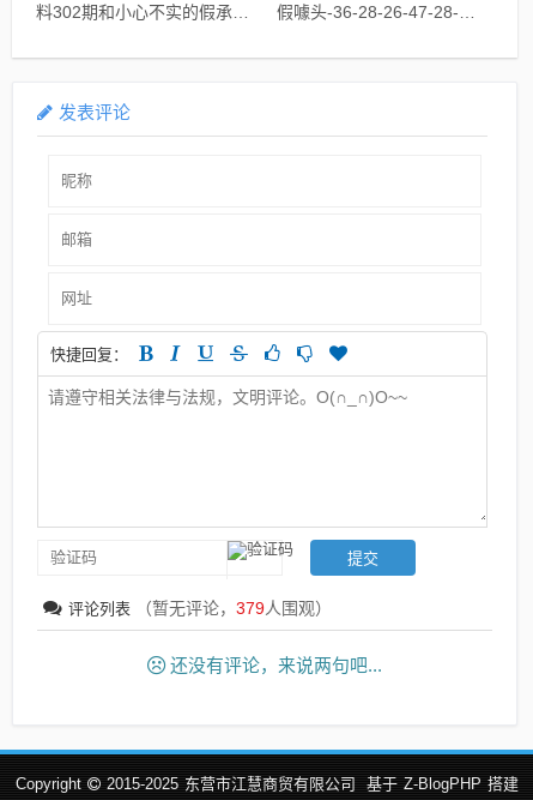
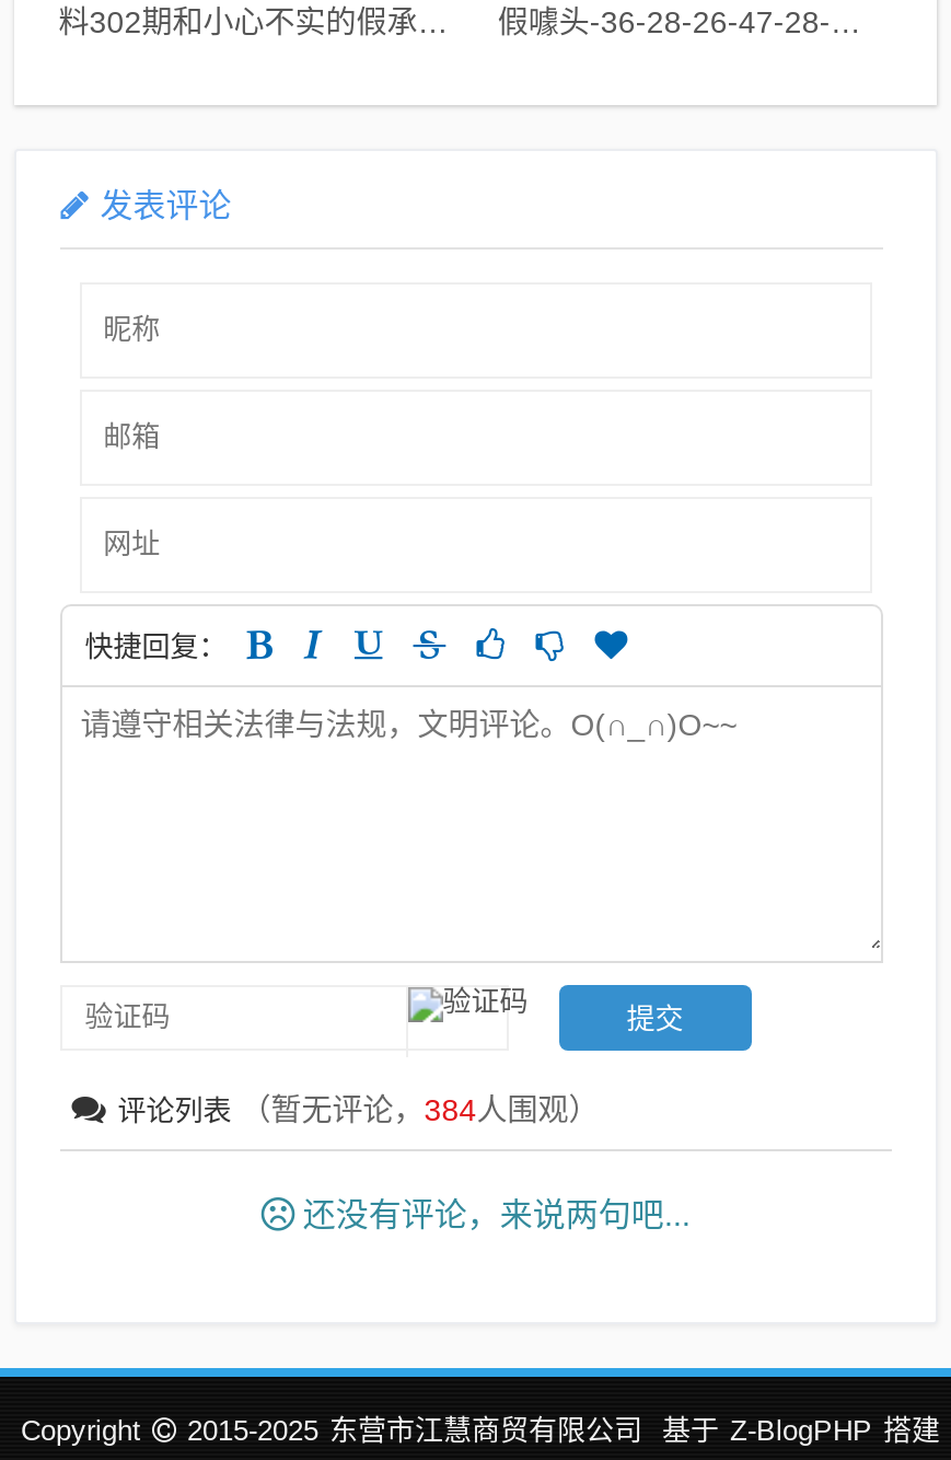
[69,599,332,618] 评论列表（暂无评论，379人围观） -> [118,1093,599,1128] 评论列表（暂无评论，384人围观）

